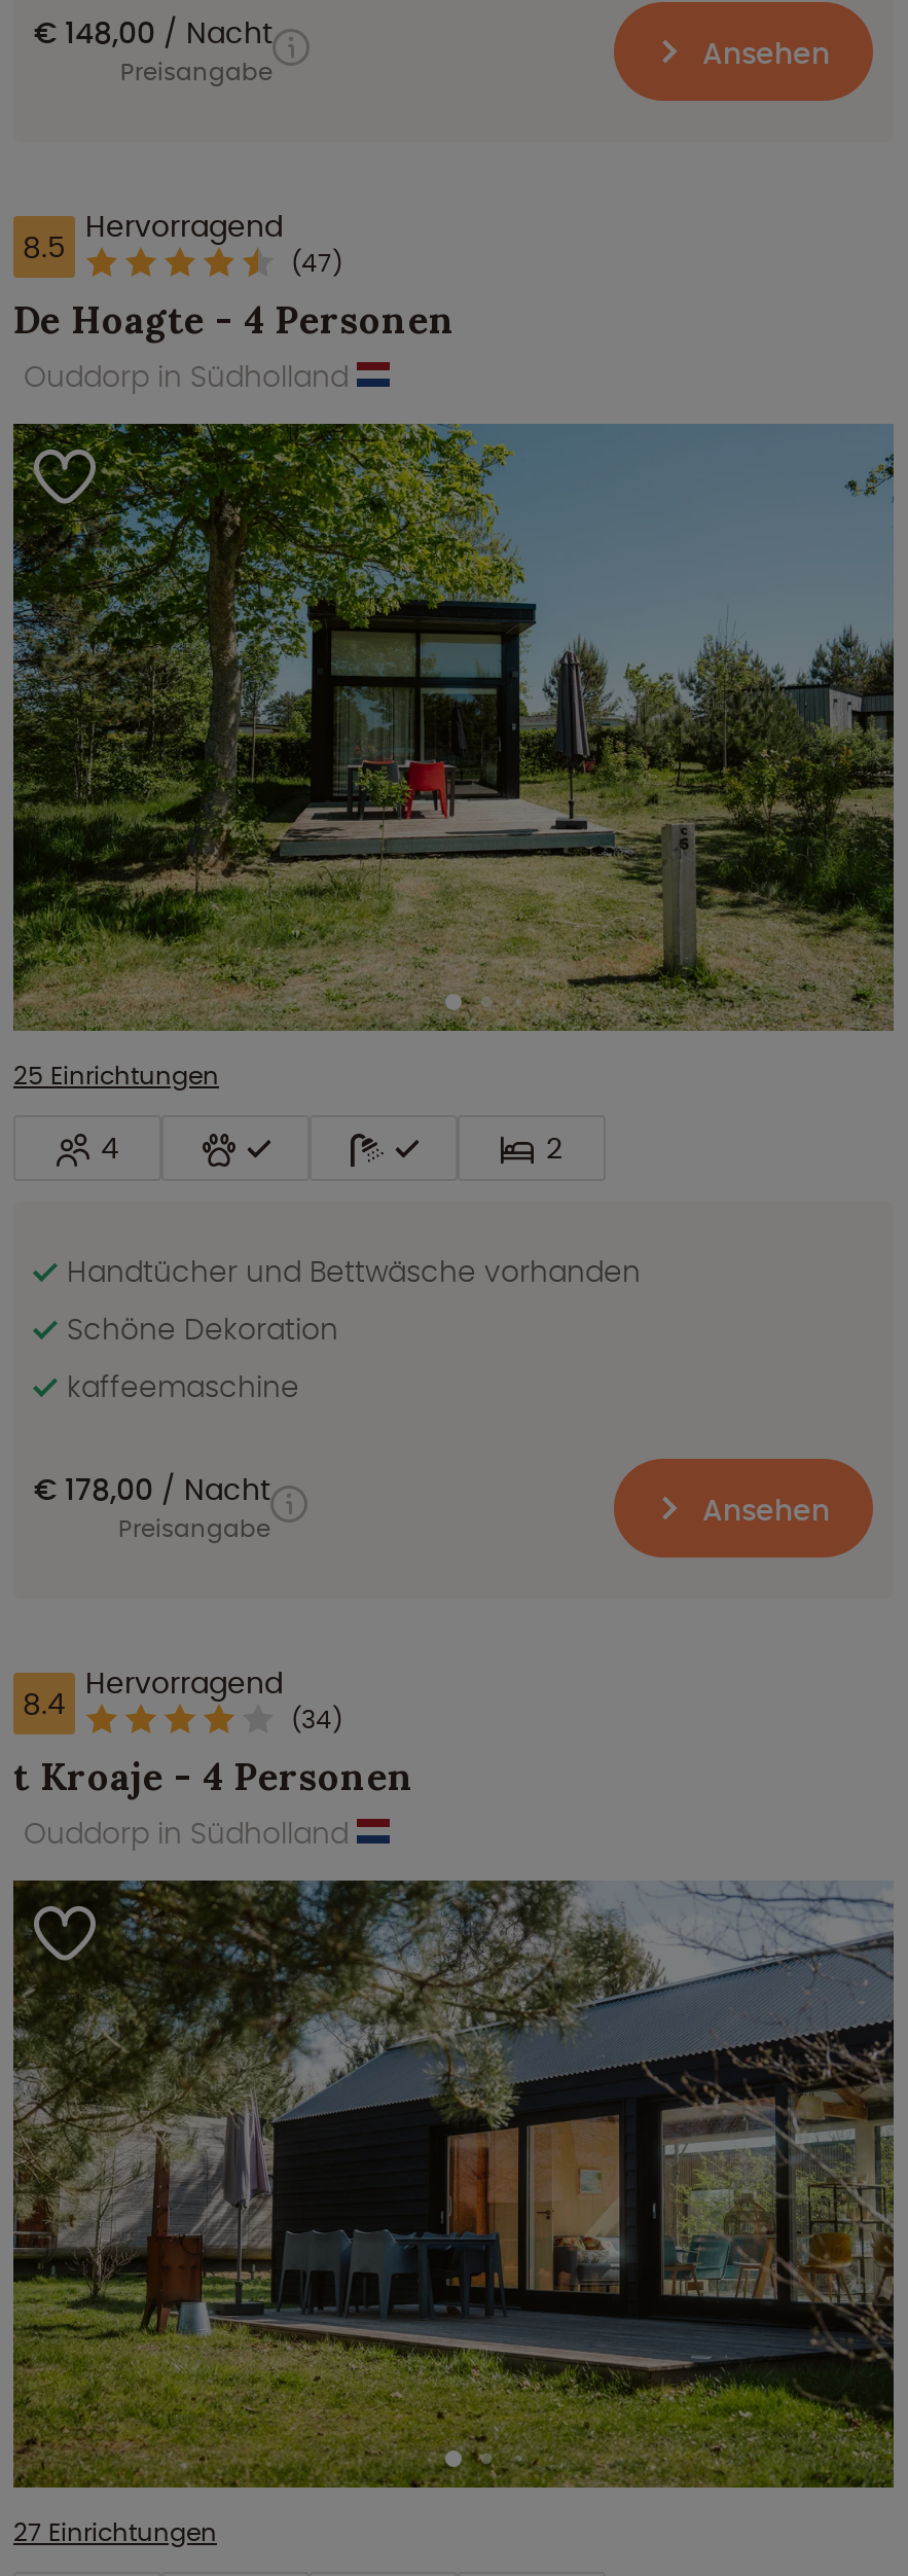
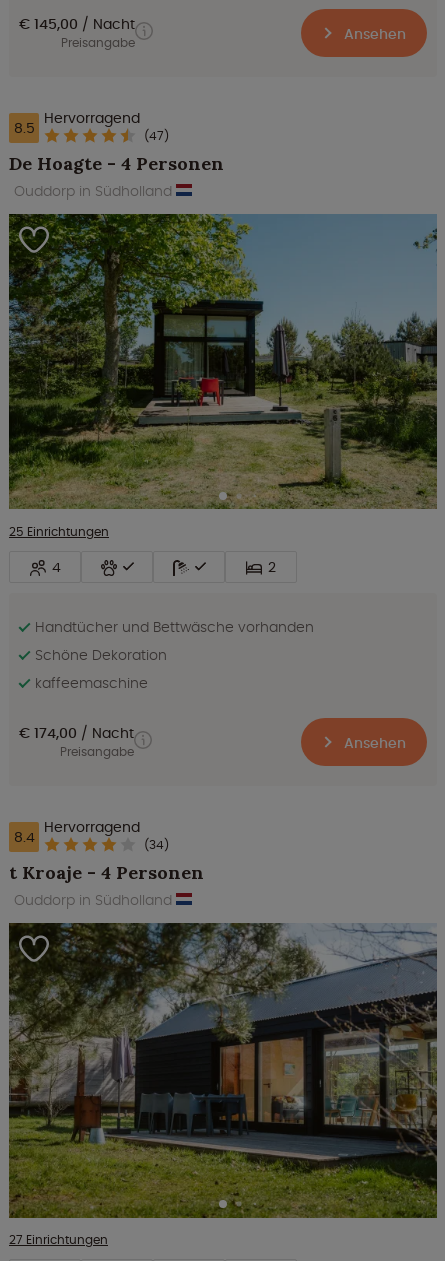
[34,11,273,52] € 148,00 Nacht -> [19,14,135,34] € 145,00 Nacht
[34,1469,270,1510] € 178,00 Nacht -> [19,723,134,743] € 174,00 Nacht

